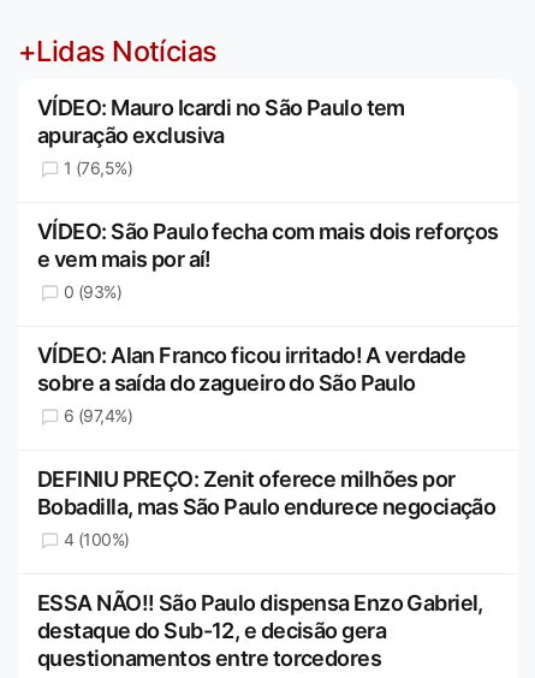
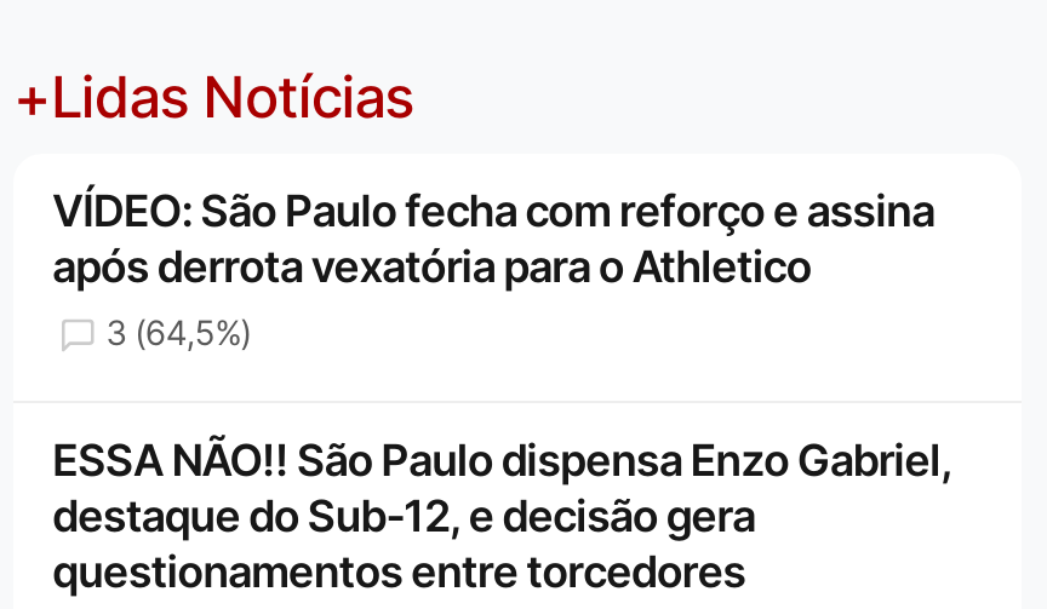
[37,95,499,549] VÍDEO: Mauro Icardi no São Paulo tem | apuração exclusiva | 1 (76,5%) | VÍDEO: São Paulo fecha com mais dois reforços | e vem mais por aí! | 0 (93%) | VÍDEO: Alan Franco ficou irritado! A verdade | sobre a saída do zagueiro do São Paulo | 6 (97,4%) | DEFINIU PREÇO: Zenit oferece milhões por | Bobadilla, mas São Paulo endurece negociação | 4 (100%) -> [52,185,934,352] VÍDEO: São Paulo fecha com reforço e assina | após derrota vexatória para o Athletico | 3 (64,5%)

